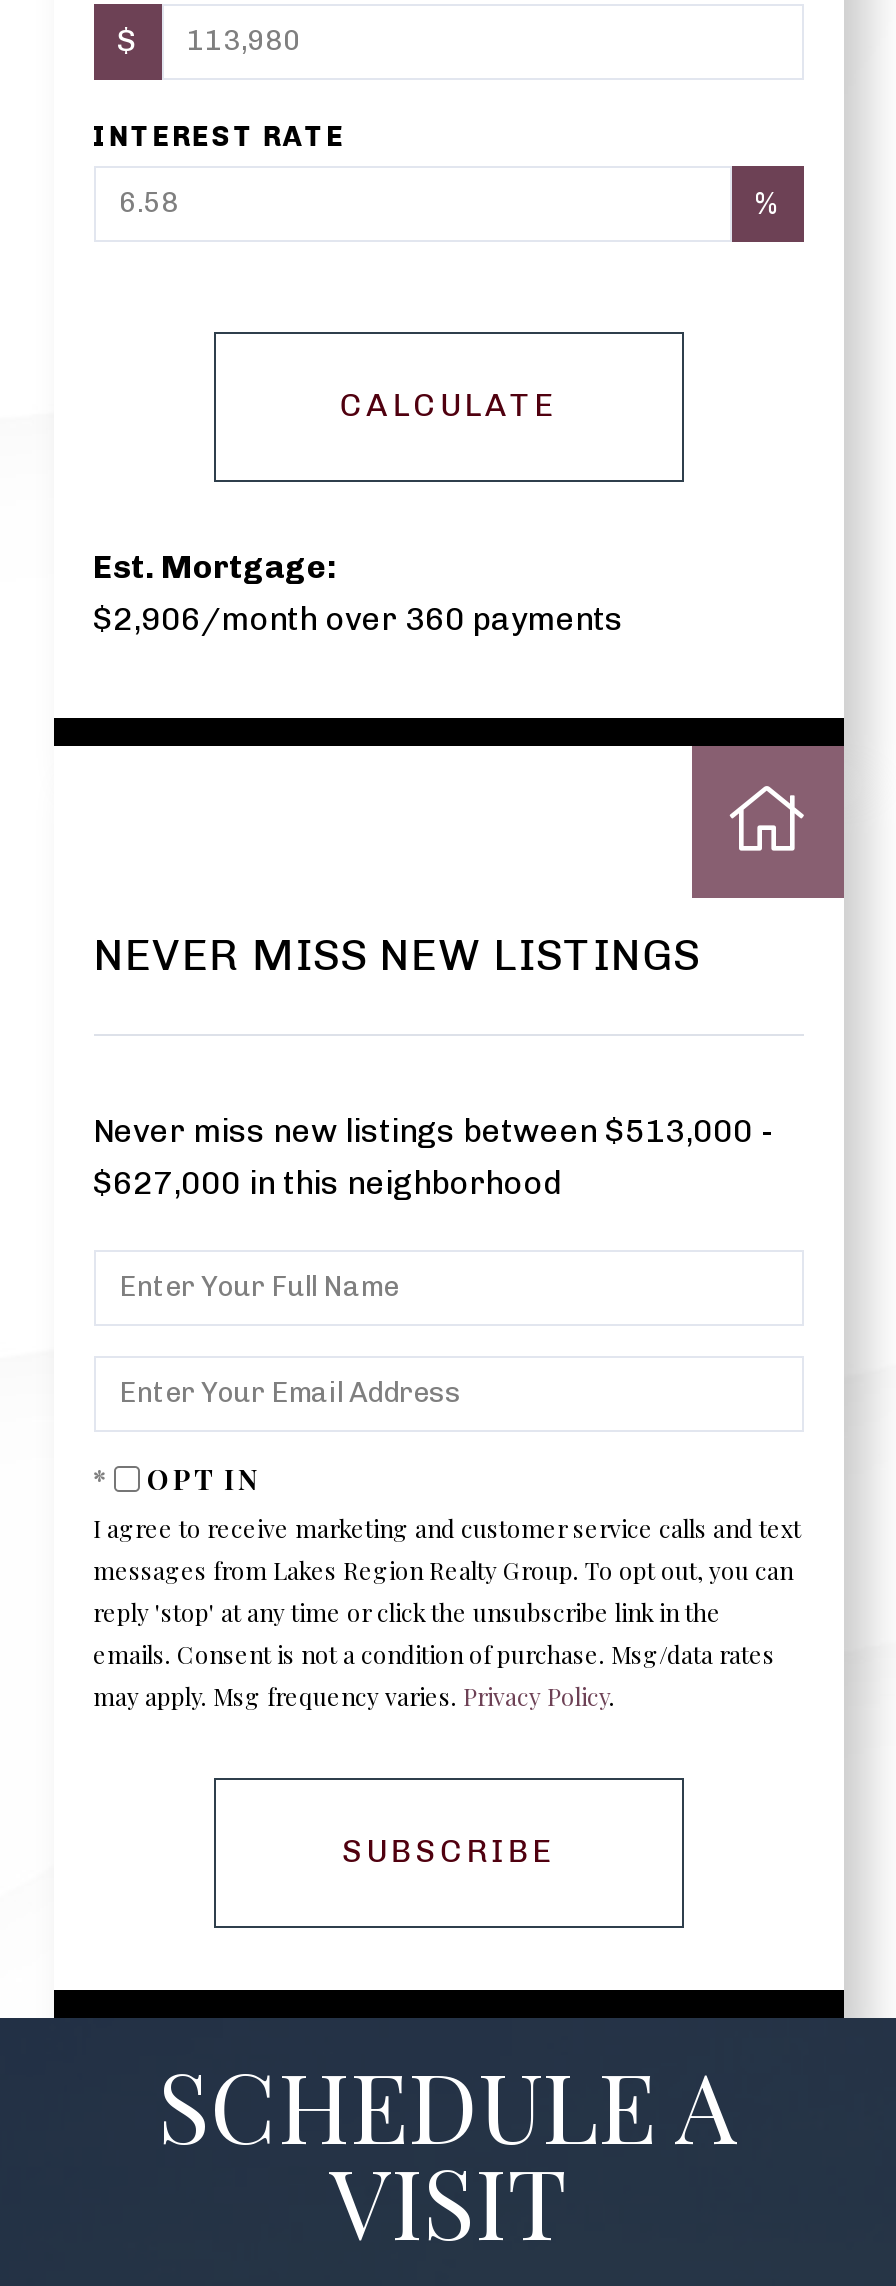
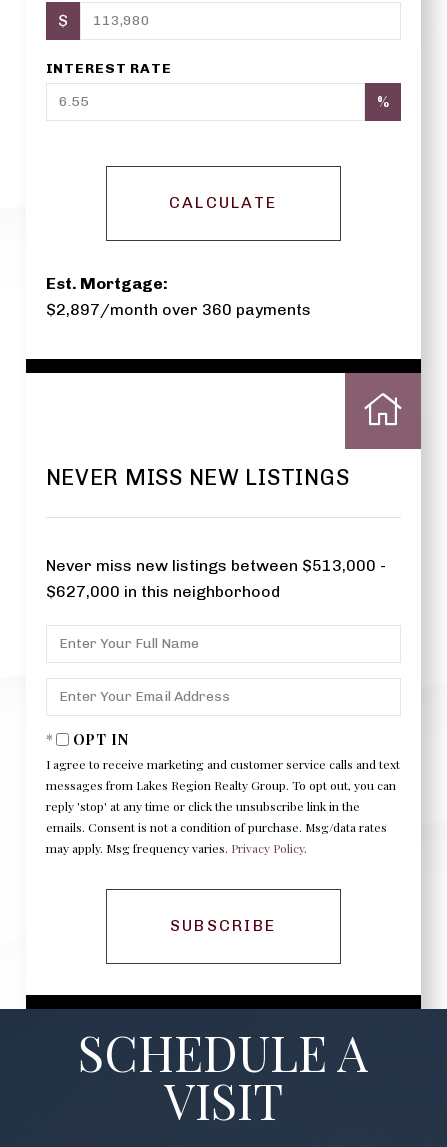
[93,600,623,638] $2,906 /month over 360 payments -> [45,300,310,319] $2,897 /month over 360 payments

